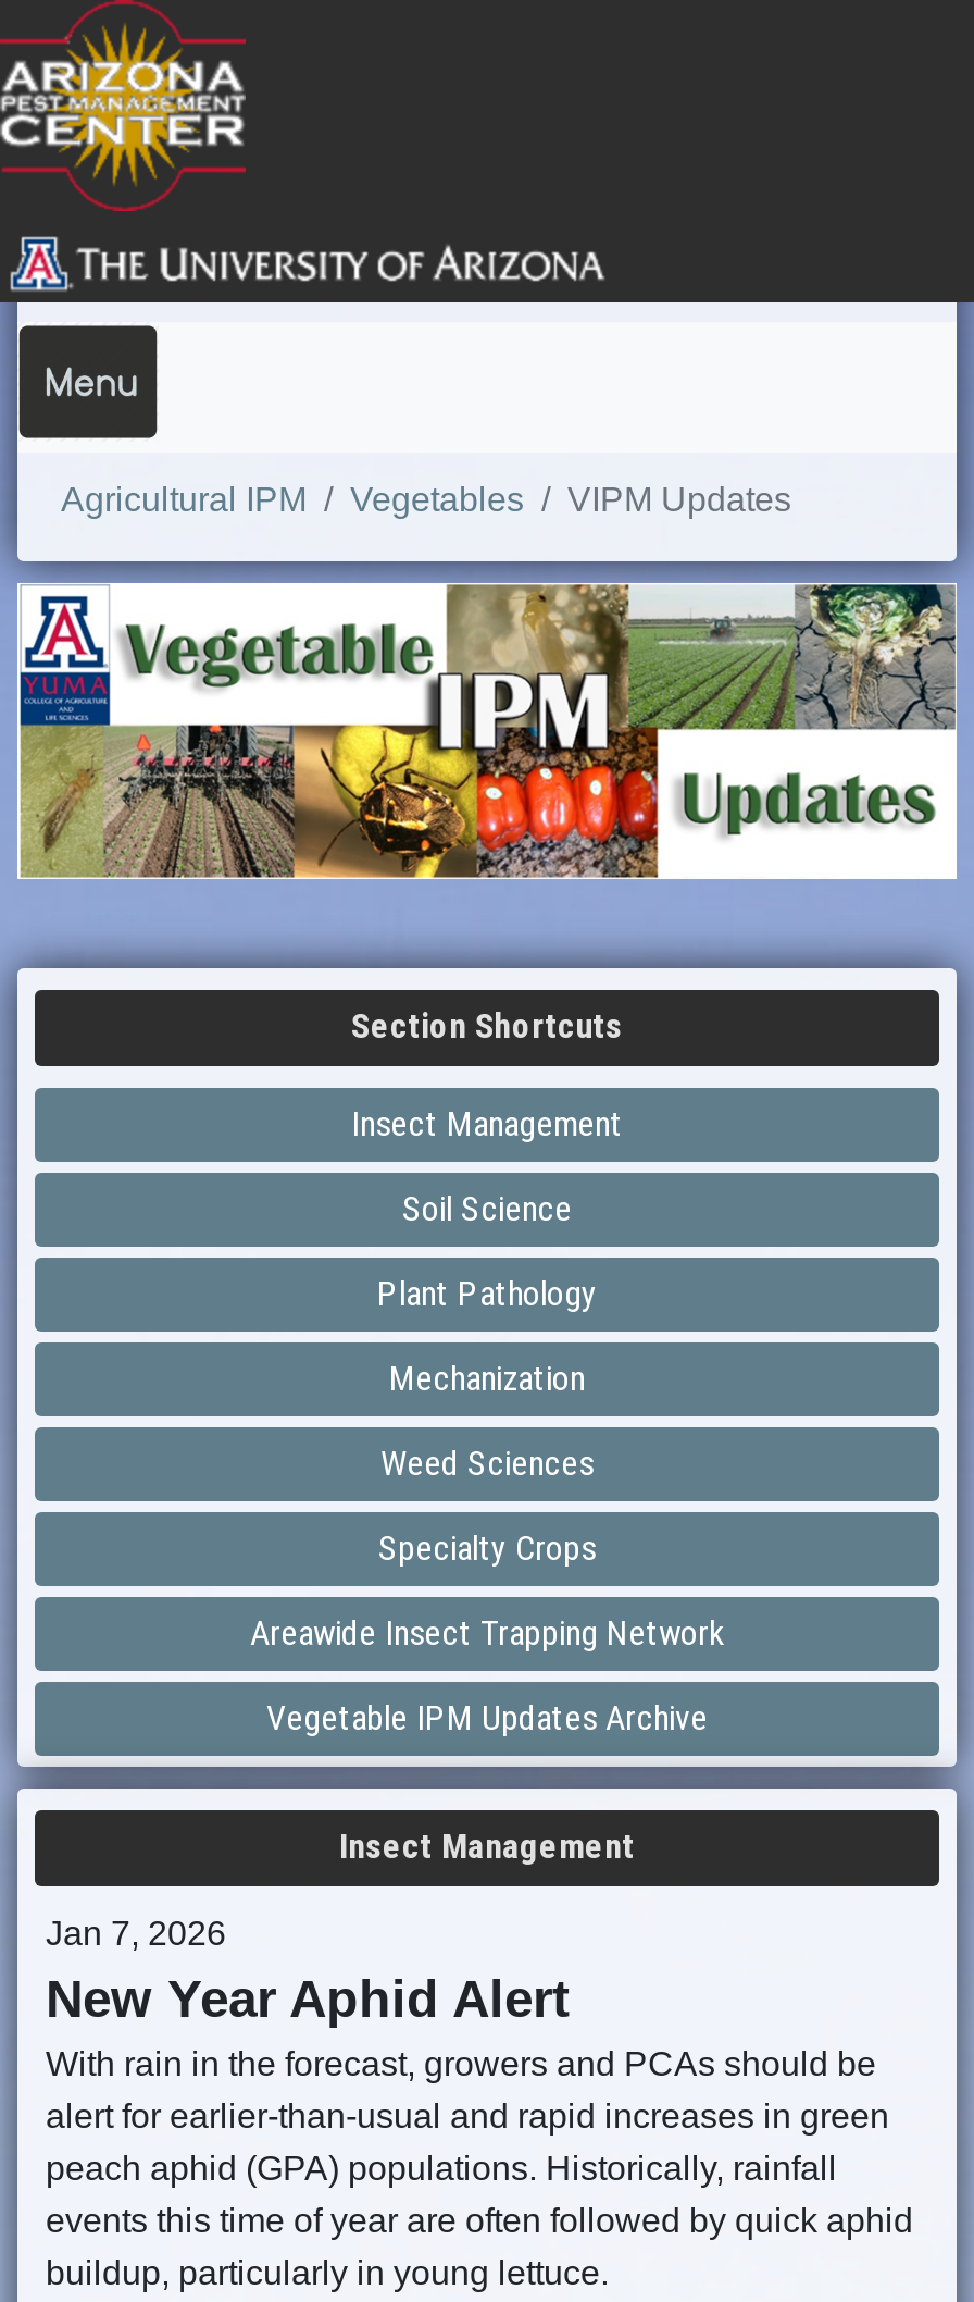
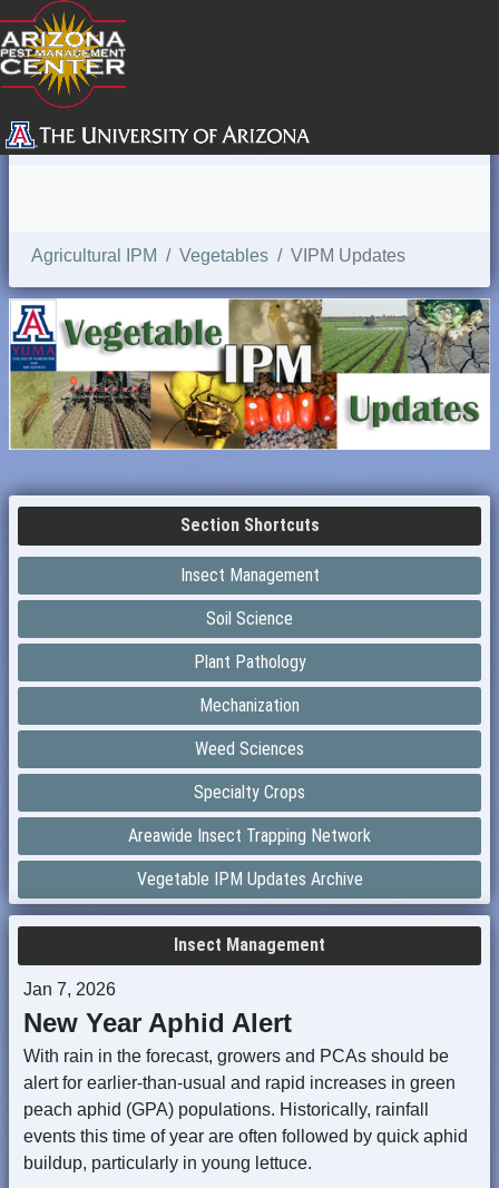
[17,322,159,442] [image] -> none

